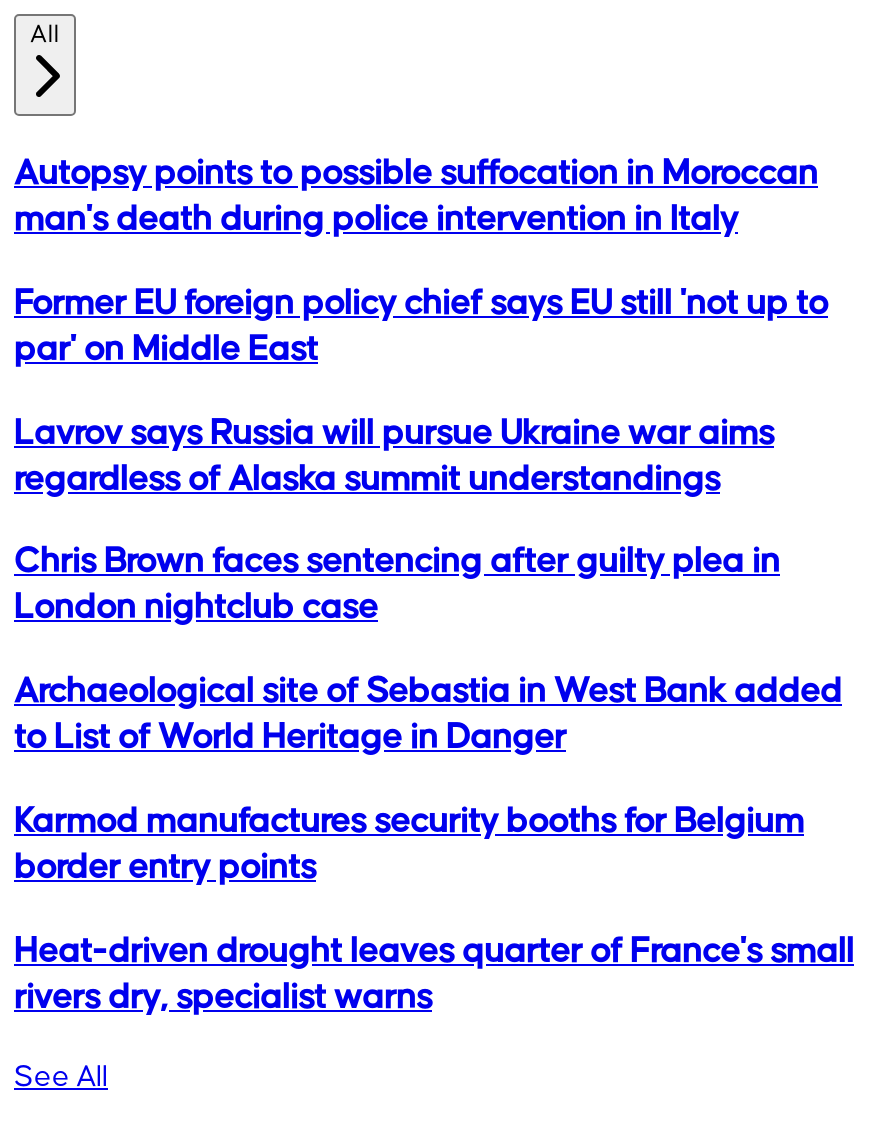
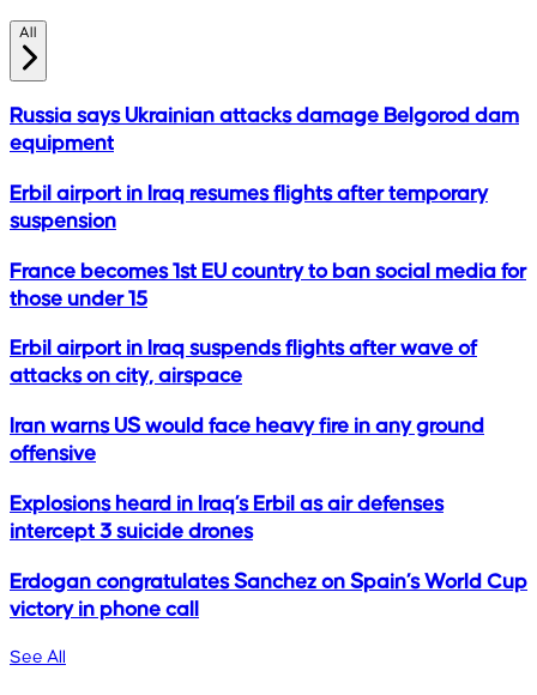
[14,156,818,238] Autopsy points to possible suffocation in Moroccan | man's death during police intervention in Italy -> [10,106,519,155] Russia says Ukrainian attacks damage Belgorod dam | equipment
[14,286,828,368] Former EU foreign policy chief says EU still 'not up to | par' on Middle East -> [10,183,488,232] Erbil airport in Iraq resumes flights after temporary | suspension
[14,415,774,497] Lavrov says Russia will pursue Ukraine war aims | regardless of Alaska summit understandings -> [10,261,526,310] France becomes 1st EU country to ban social media for | those under 15
[14,545,780,627] Chris Brown faces sentencing after guilty plea in | London nightclub case -> [10,338,477,388] Erbil airport in Iraq suspends flights after wave of | attacks on city, airspace
[14,674,842,756] Archaeological site of Sebastia in West Bank added | to List of World Heritage in Danger -> [10,416,484,465] Iran warns US would face heavy fire in any ground | offensive
[14,804,804,886] Karmod manufactures security booths for Belgium | border entry points -> [10,493,444,543] Explosions heard in Iraq’s Erbil as air defenses | intercept 3 suicide drones
[14,933,854,1015] Heat-driven drought leaves quarter of France's small | rivers dry, specialist warns -> [10,571,527,620] Erdogan congratulates Sanchez on Spain’s World Cup | victory in phone call

